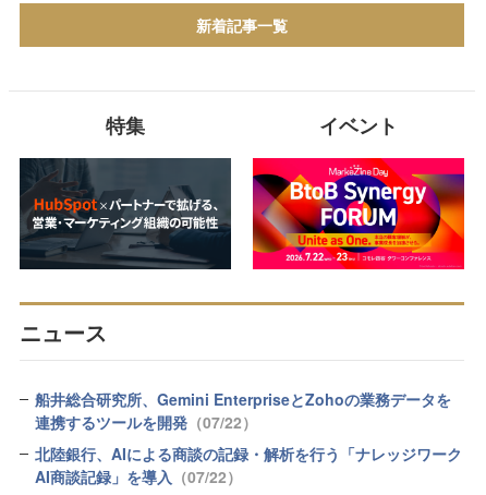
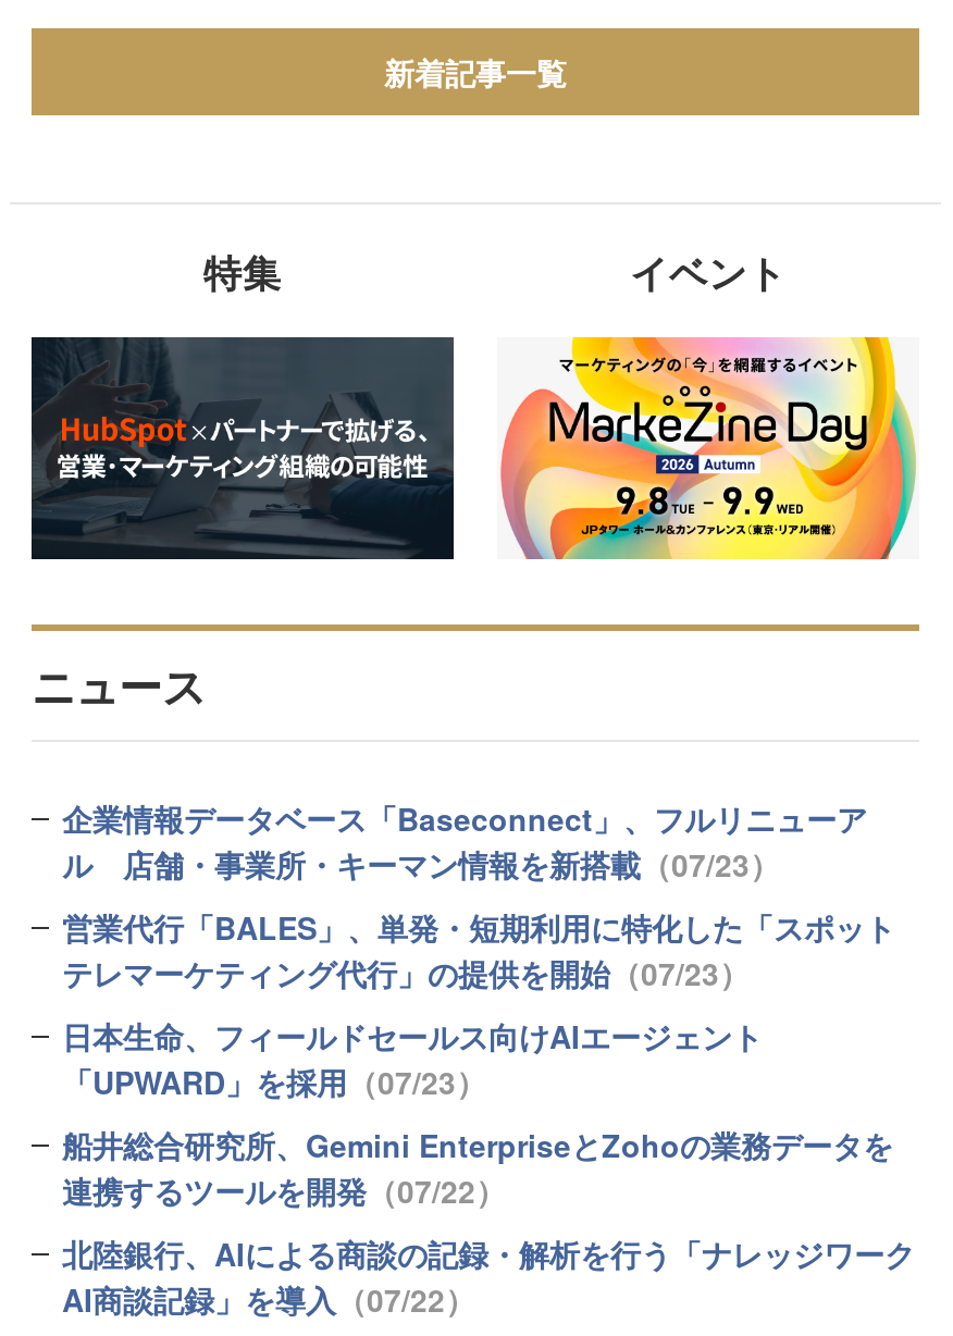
[252,157,465,270] [image] -> [497,335,919,561] [image]
none -> [62,796,895,1103] 企業情報データベース「Baseconnect」、フルリニューア | ル 店舗・事業所・キーマン情報を新搭載（07/23） | 営業代行「BALES」、単発・短期利用に特化した「スポット | テレマーケティング代行」の提供を開始（07/23） | 日本生命、フィールドセールス向けAIエージェント | 「UPWARD」を採用（07/23）

